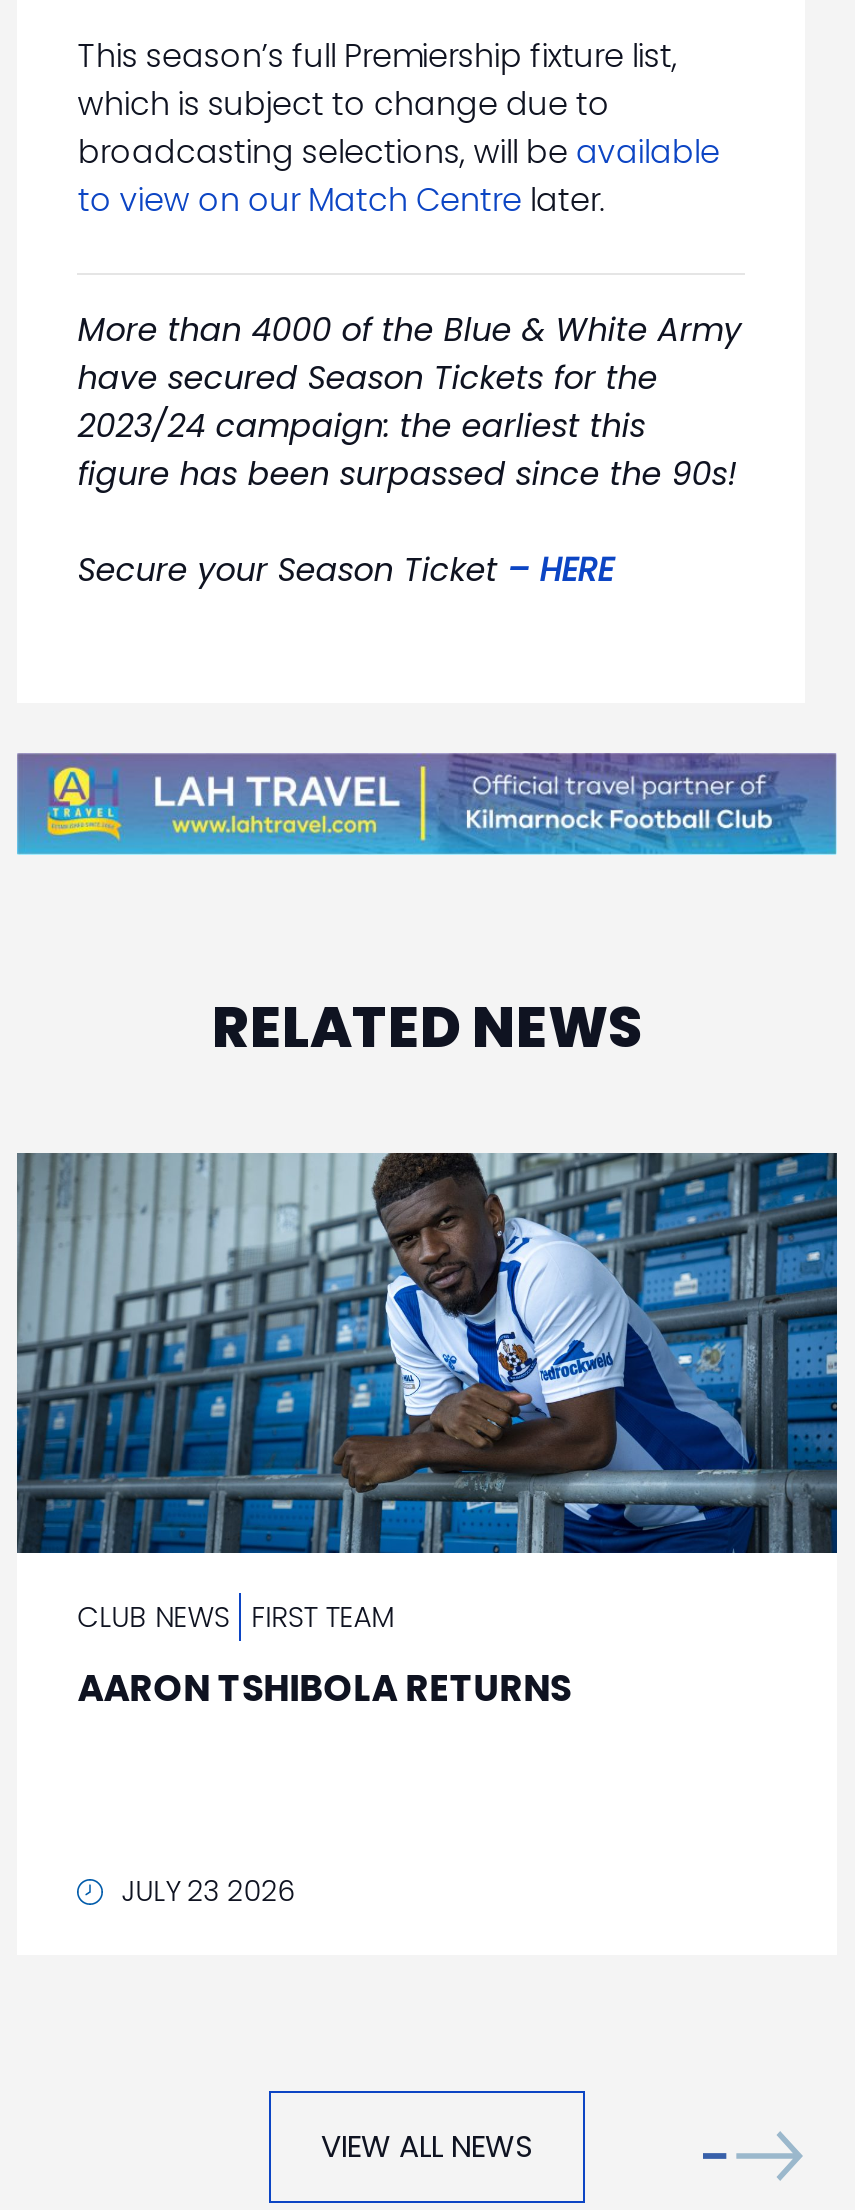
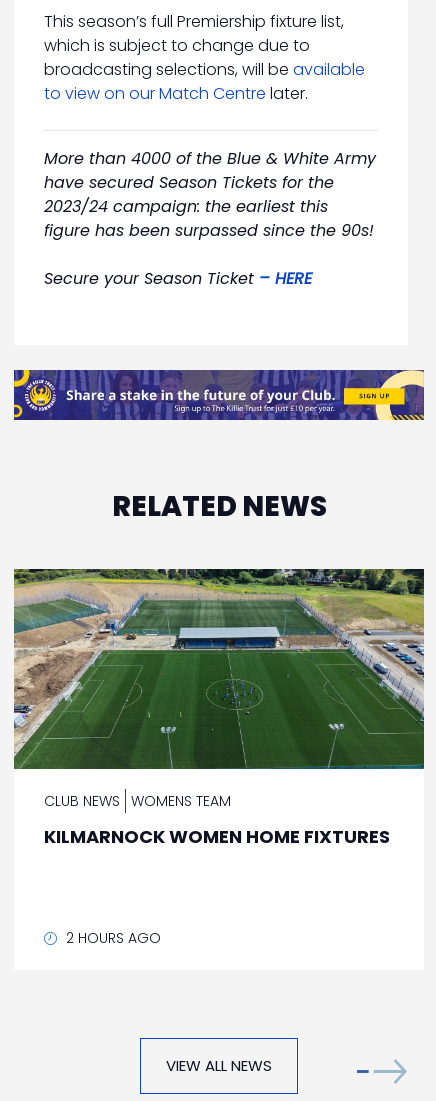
[15,751,839,857] [image] -> [13,369,425,421] [image]
[15,1151,839,1637] [image] | CLUB NEWS FIRST TEAM -> [13,568,425,811] [image] | CLUB NEWS WOMENS TEAM
[77,1663,571,1713] AARON TSHIBOLA RETURNS -> [44,824,390,849] KILMARNOCK WOMEN HOME FIXTURES
[113,1871,295,1911] JULY 23 2026 -> [62,928,161,948] 2 HOURS AGO

